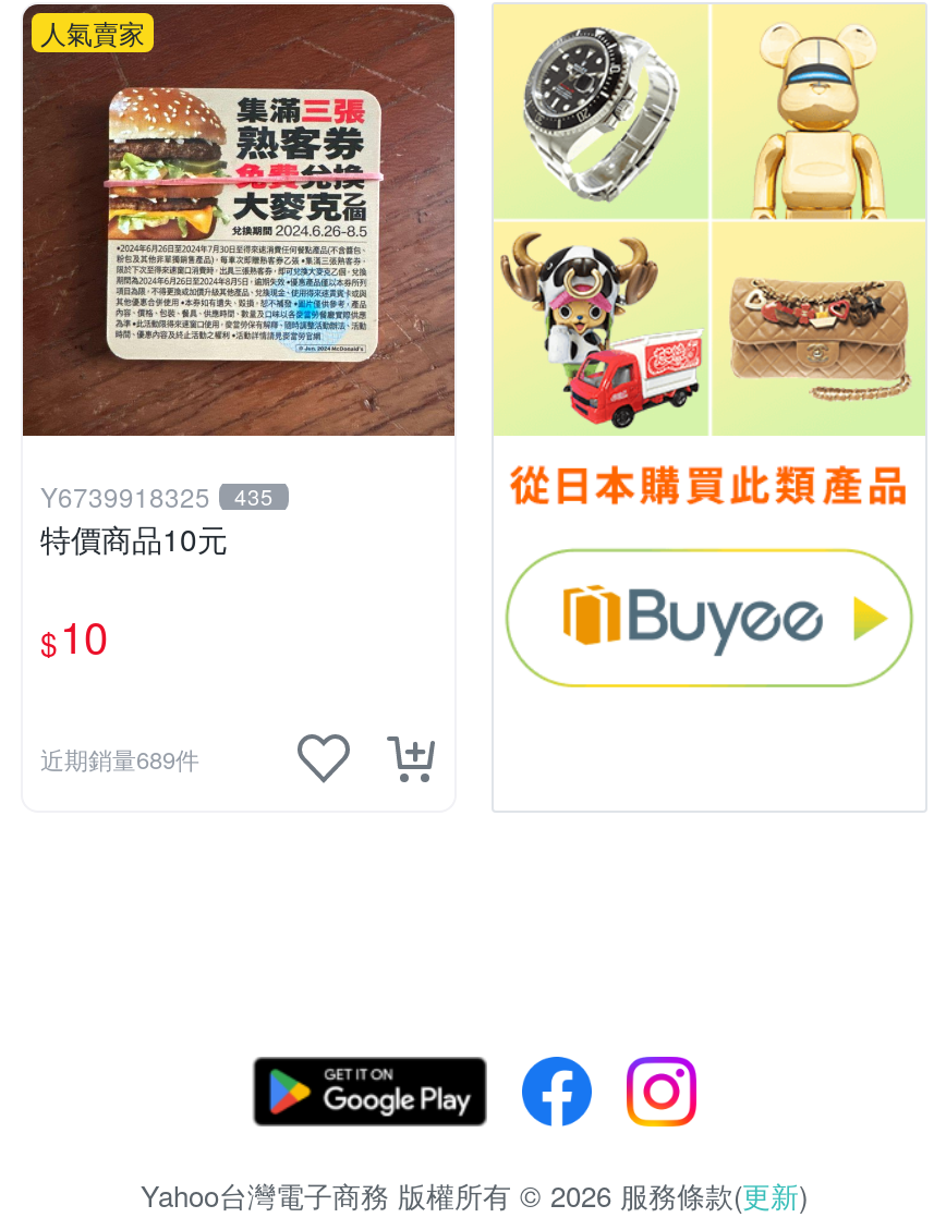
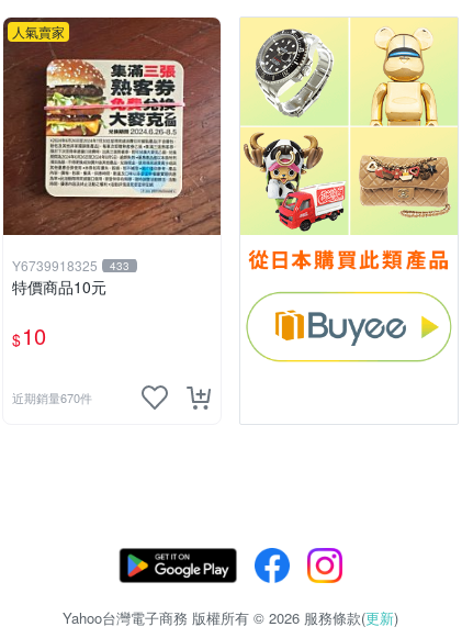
[40,478,274,515] Y6739918325 435 -> [12,256,129,275] Y6739918325 433
[40,741,199,776] 近期銷量689件 -> [12,389,92,407] 近期銷量670件

